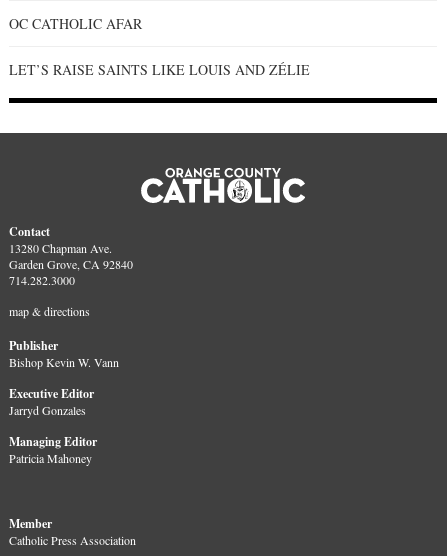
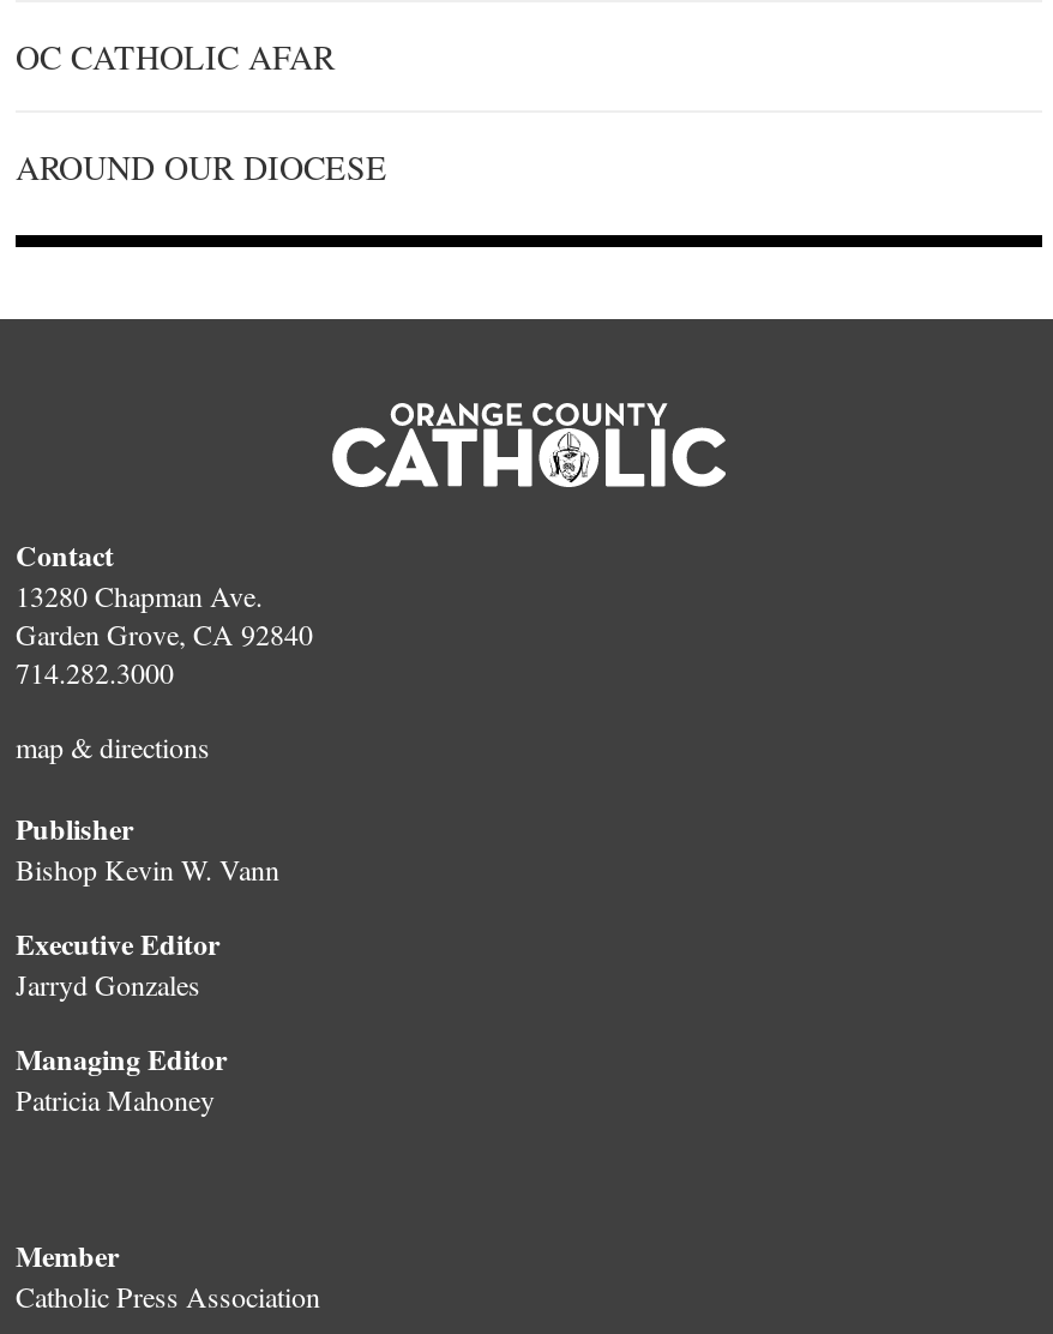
[9,60,310,79] LET’S RAISE SAINTS LIKE LOUIS AND ZÉLIE -> [16,144,387,190] AROUND OUR DIOCESE

